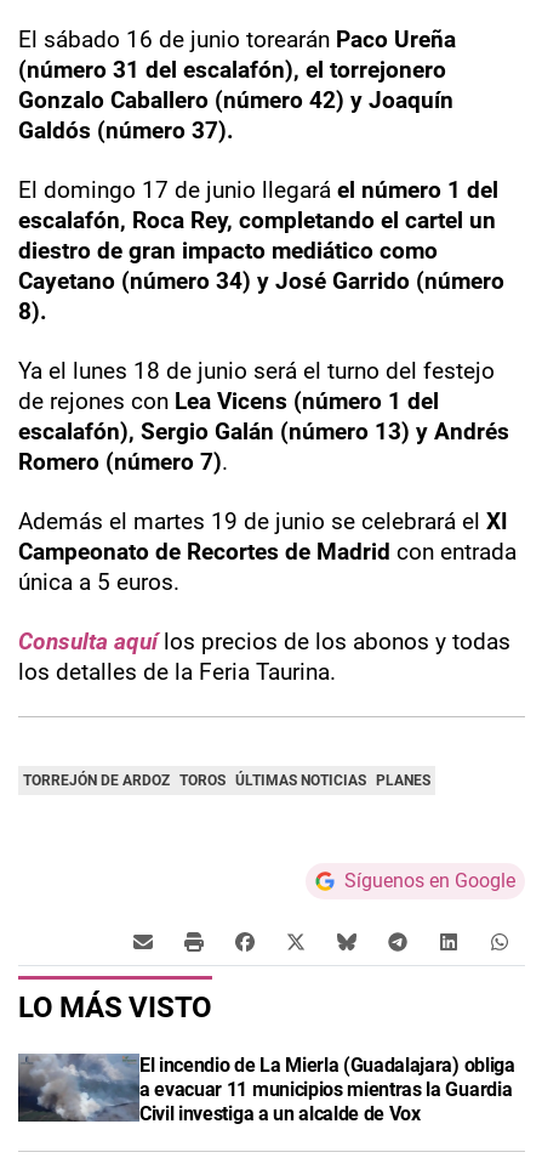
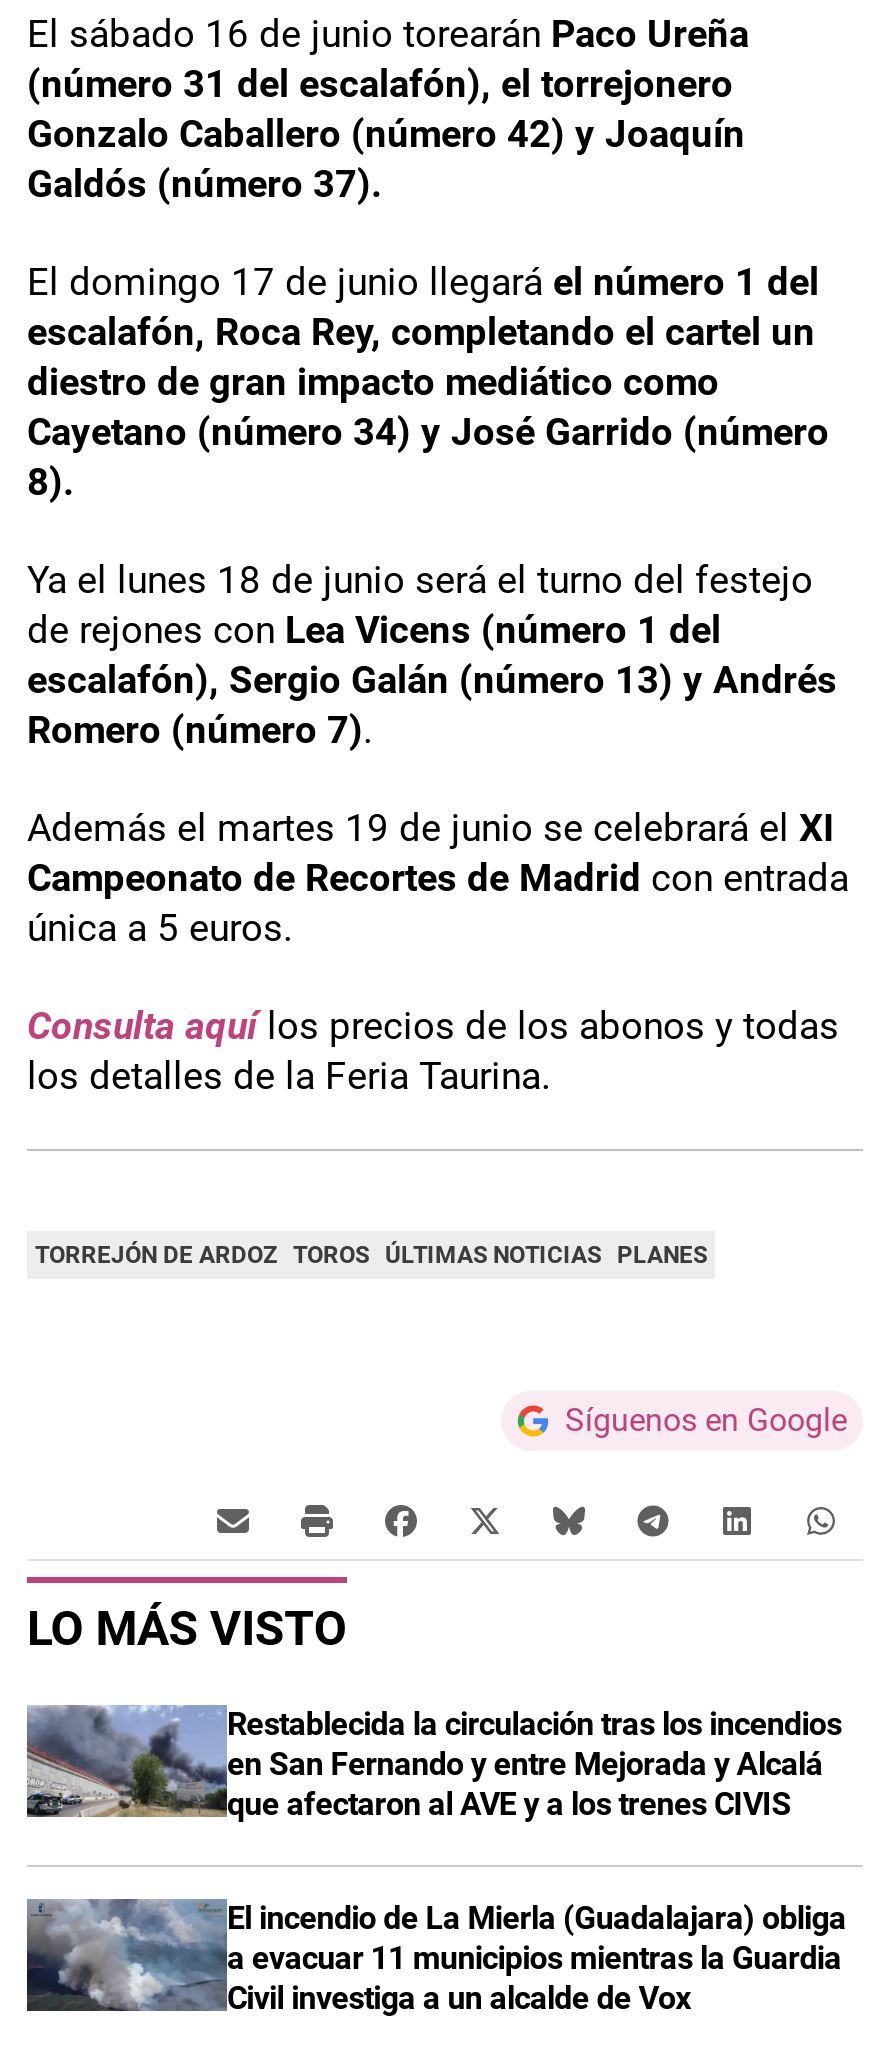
none -> [25,1704,842,1822] [image] | Restablecida la circulación tras los incendios | en San Fernando y entre Mejorada y Alcalá | que afectaron al AVE y a los trenes CIVIS

